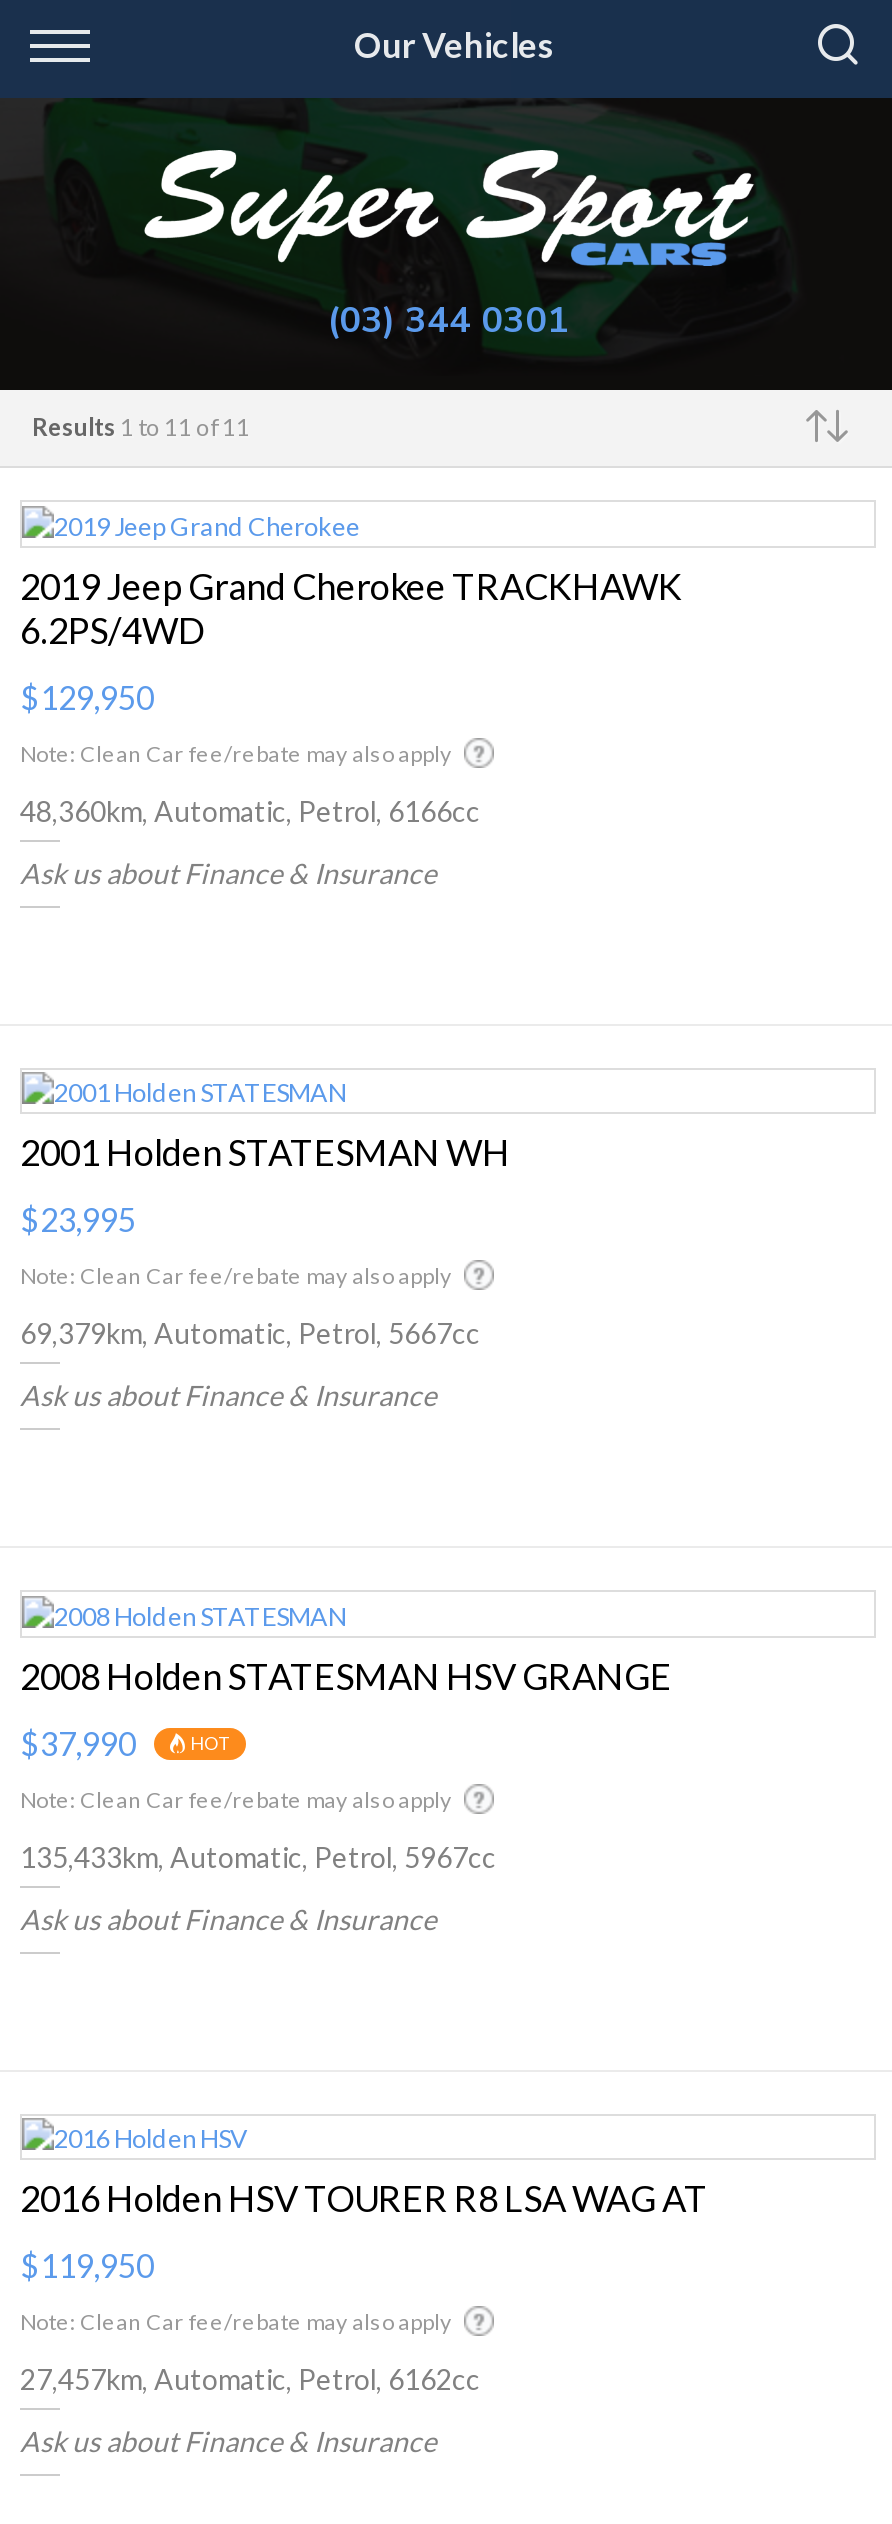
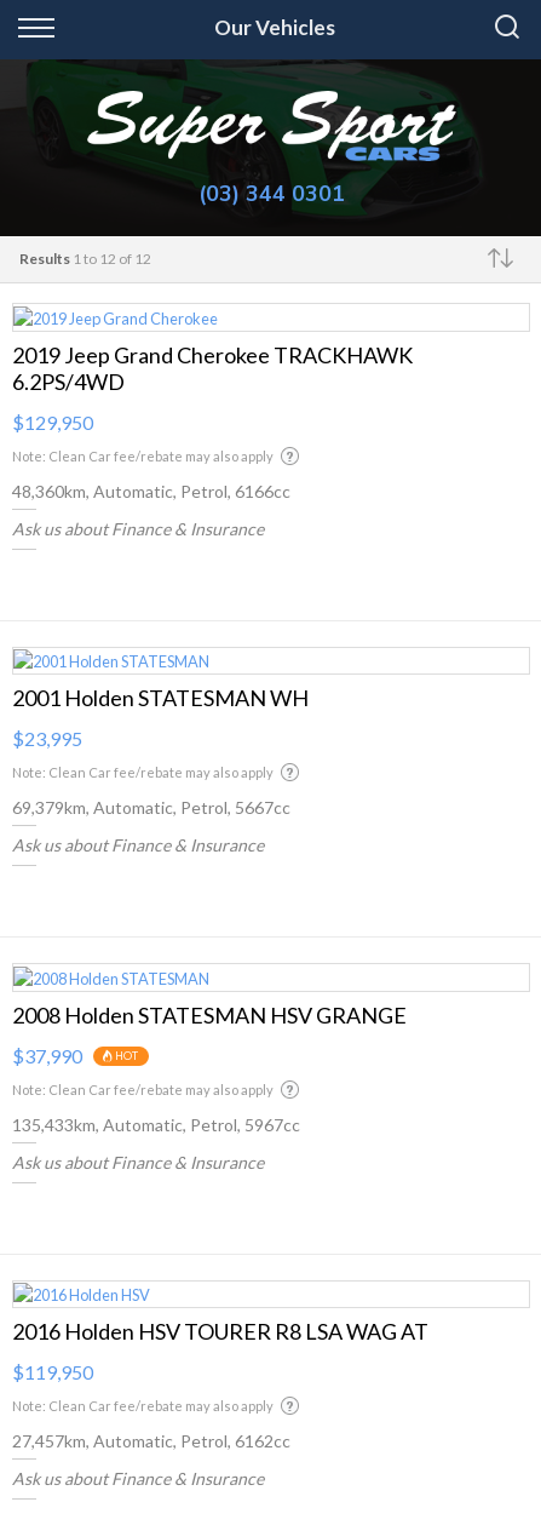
[32,412,250,442] Results 1 to 11 of 11 -> [19,250,151,268] Results 1 to 12 of 12

